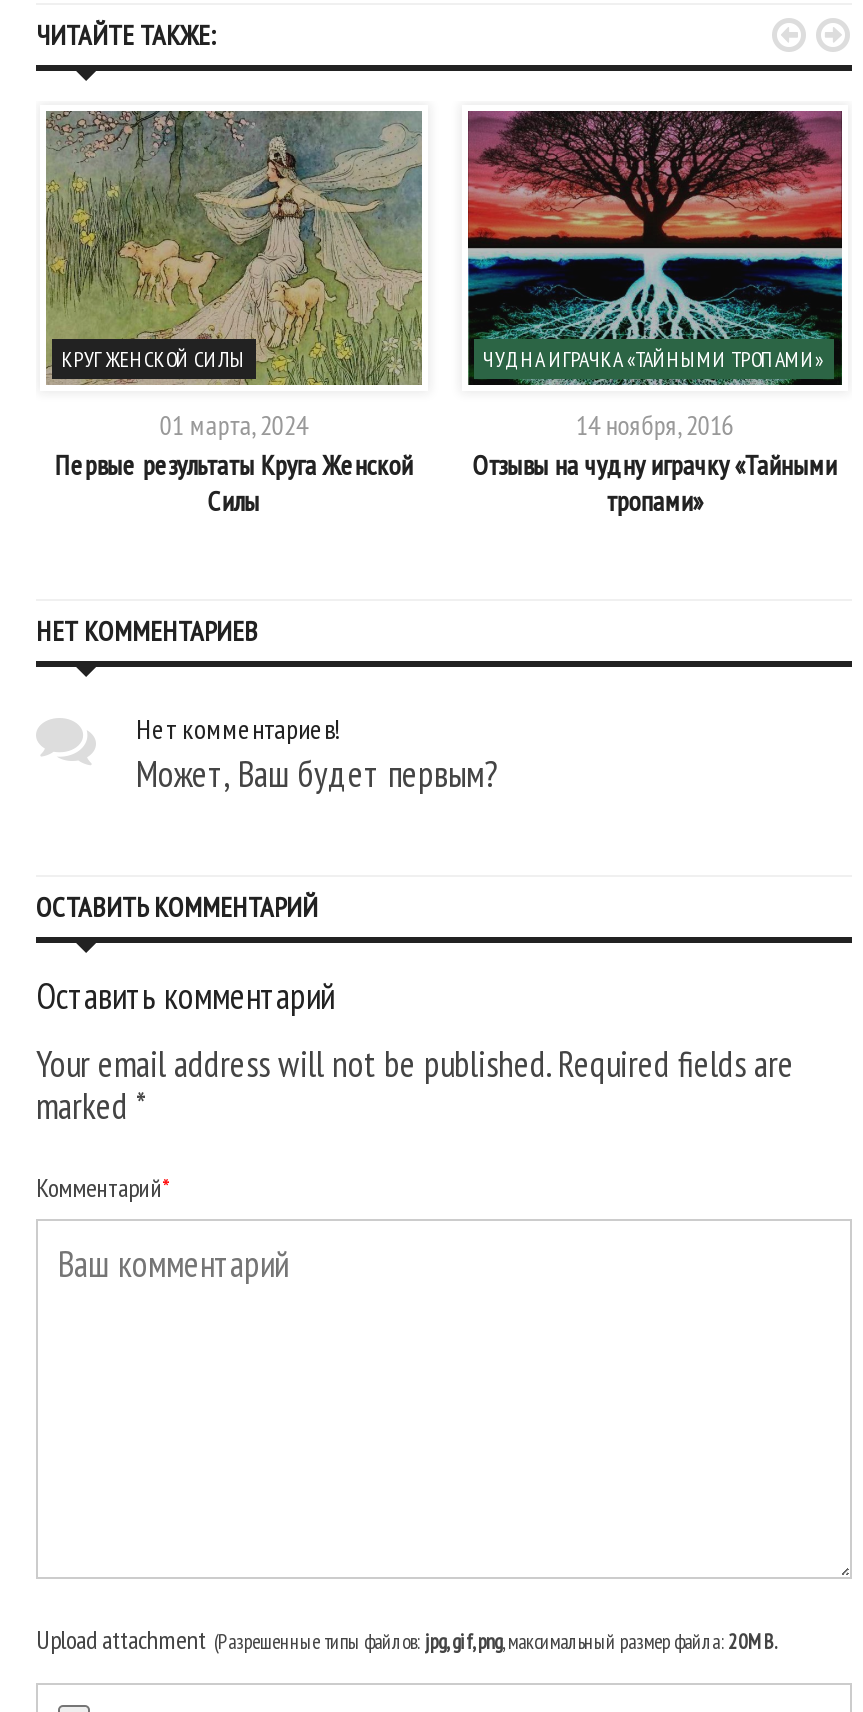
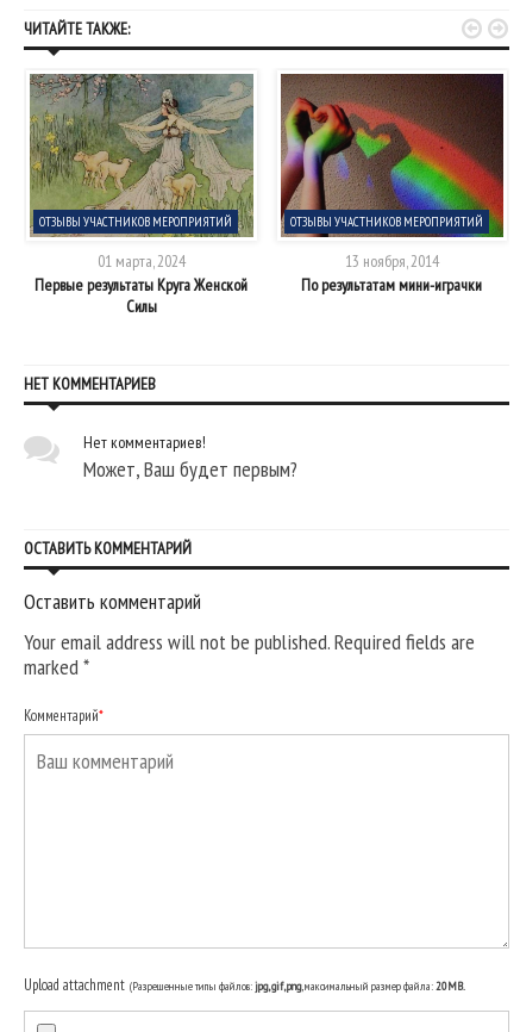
[466,109,844,373] [image] | ЧУДНА ИГРАЧКА «ТАЙНЫМИ ТРОПАМИ» -> [280,73,505,230] [image] | ОТЗЫВЫ УЧАСТНИКОВ МЕРОПРИЯТИЙ
[62,345,246,373] КРУГ ЖЕНСКОЙ СИЛЫ -> [39,213,232,230] ОТЗЫВЫ УЧАСТНИКОВ МЕРОПРИЯТИЙ
[472,407,836,519] 14 ноября, 2016 | Отзывы на чудну играчку «Тайными | тропами» -> [301,250,482,295] 13 ноября, 2014 | По результатам мини-играчки

